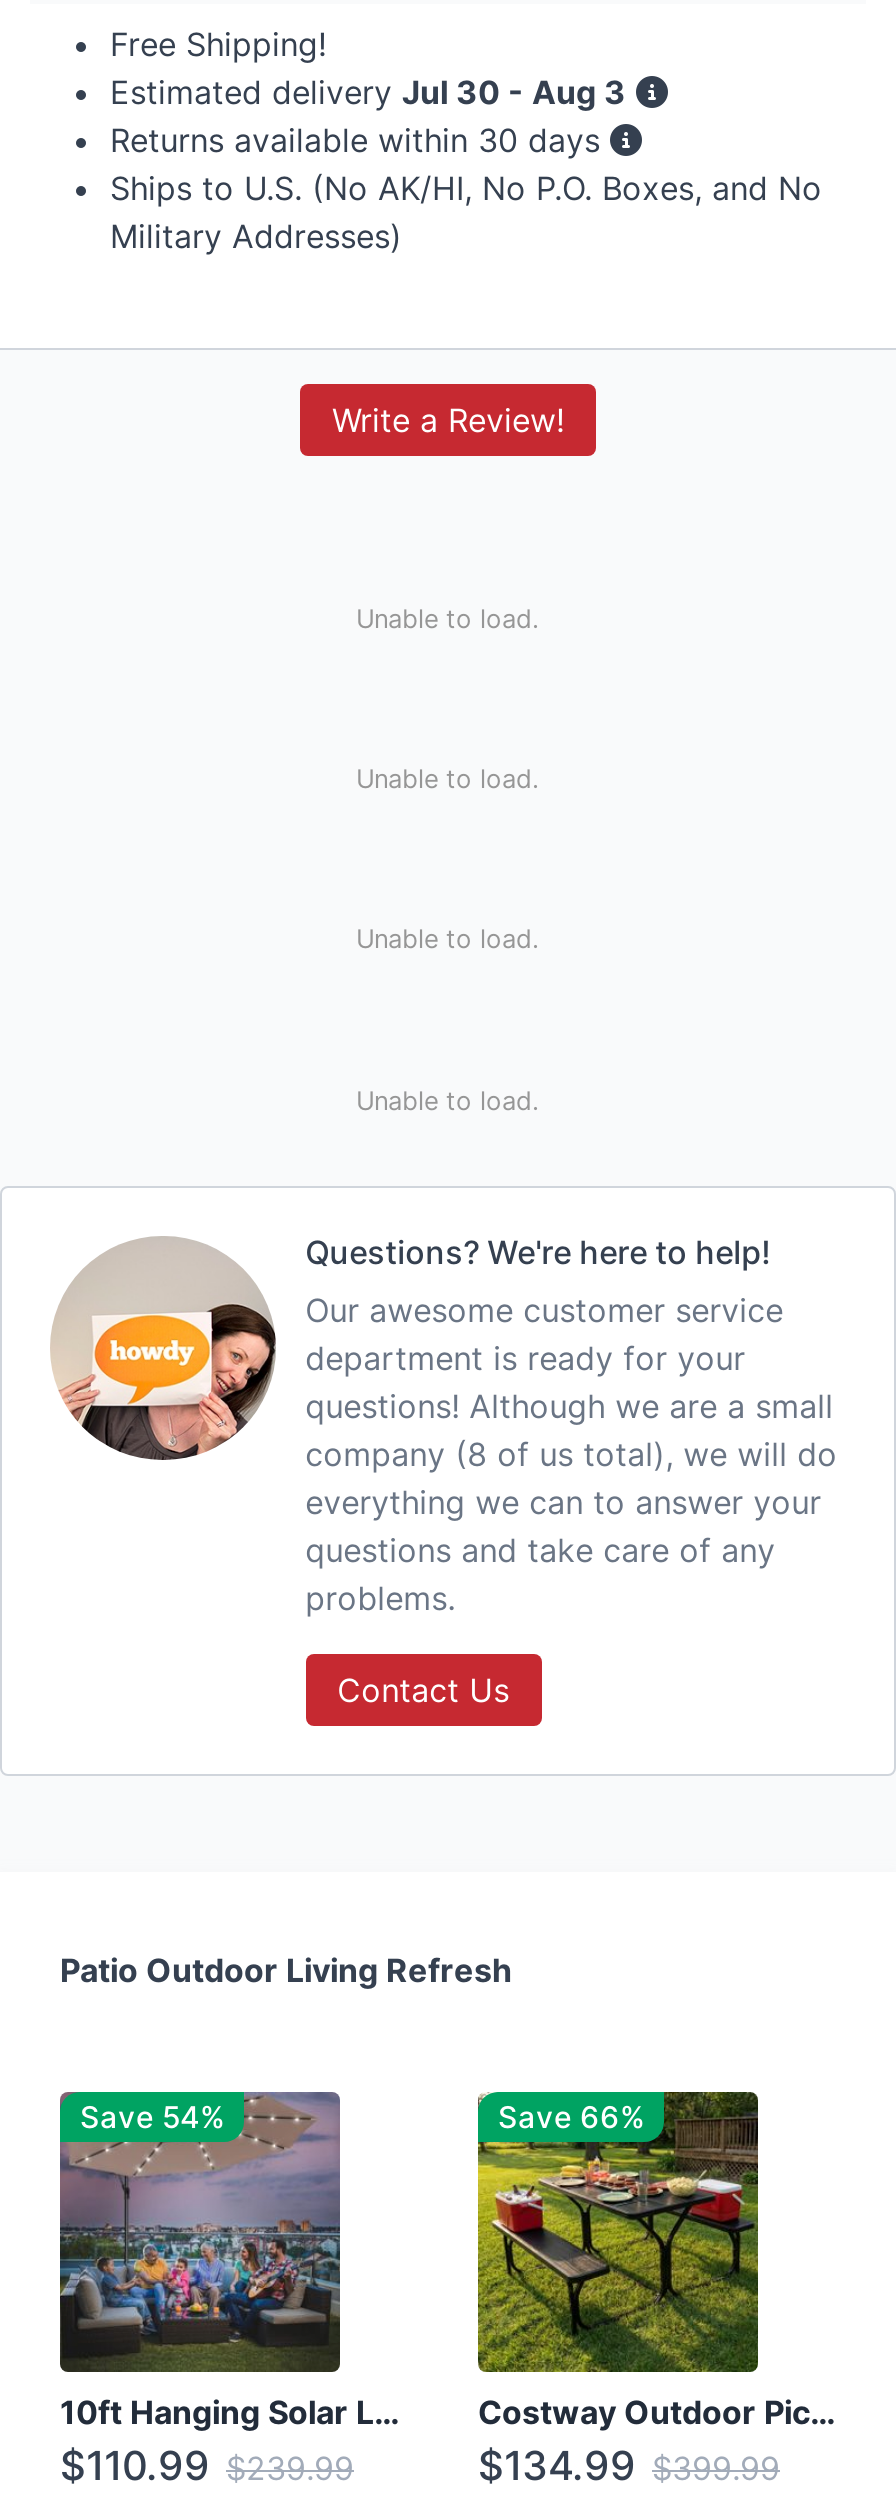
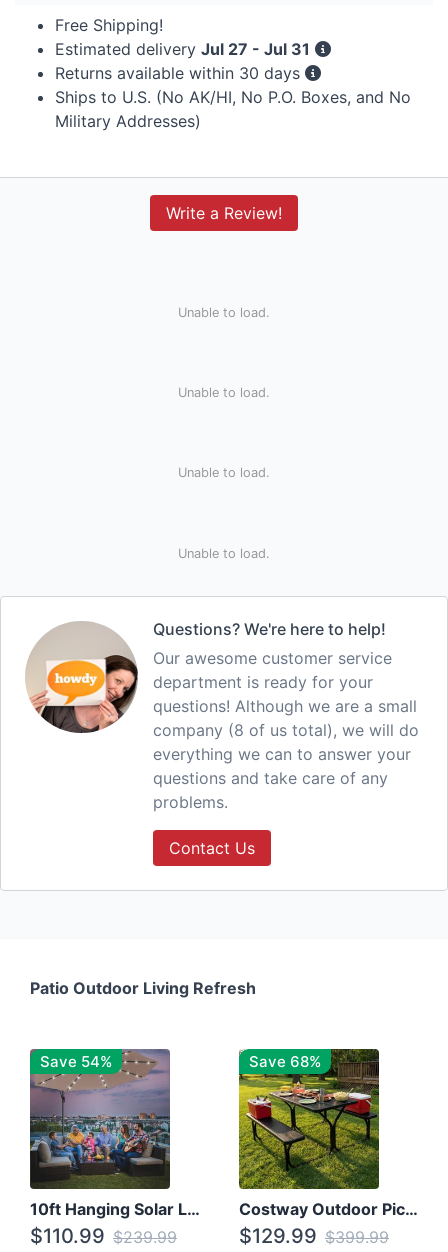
[110,72,626,112] Estimated delivery Jul 30 - Aug 3 -> [55,39,310,59] Estimated delivery Jul 27 - Jul 31
[498,2098,644,2136] Save 66% -> [249,1052,321,1071] Save 68%
[478,2442,780,2490] $134.99 $399.99 -> [239,1224,389,1248] $129.99 $399.99

